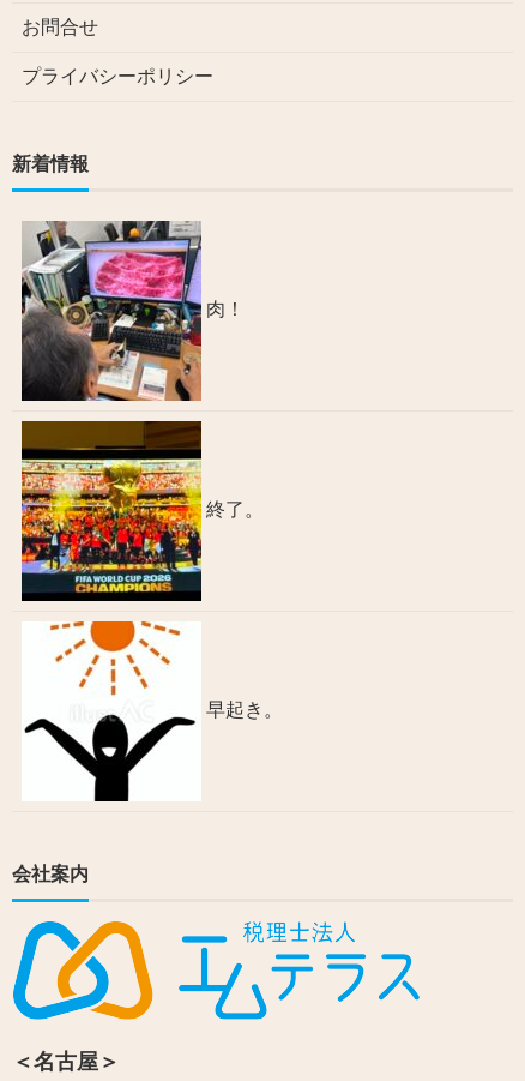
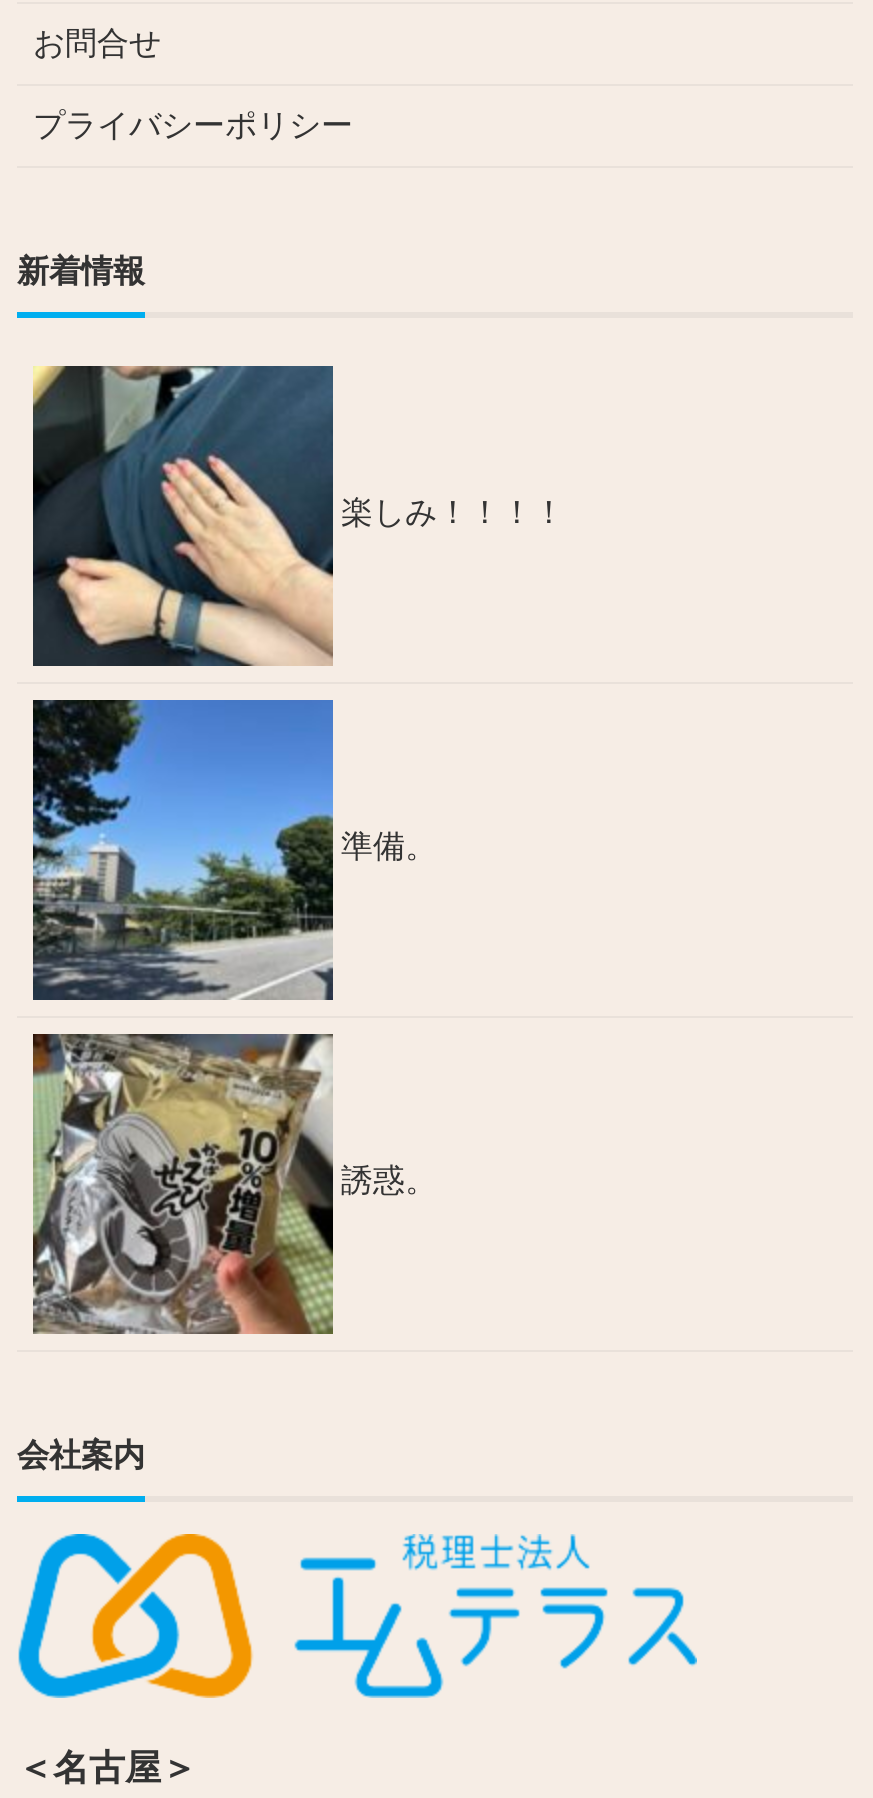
[22,220,245,402] [image] | 肉！ -> [31,364,565,668] [image] | 楽しみ！！！！
[20,420,264,602] [image] | 終了。 -> [31,698,437,1002] [image] | 準備。
[22,620,283,801] [image] | 早起き。 -> [31,1032,437,1336] [image] | 誘惑。

